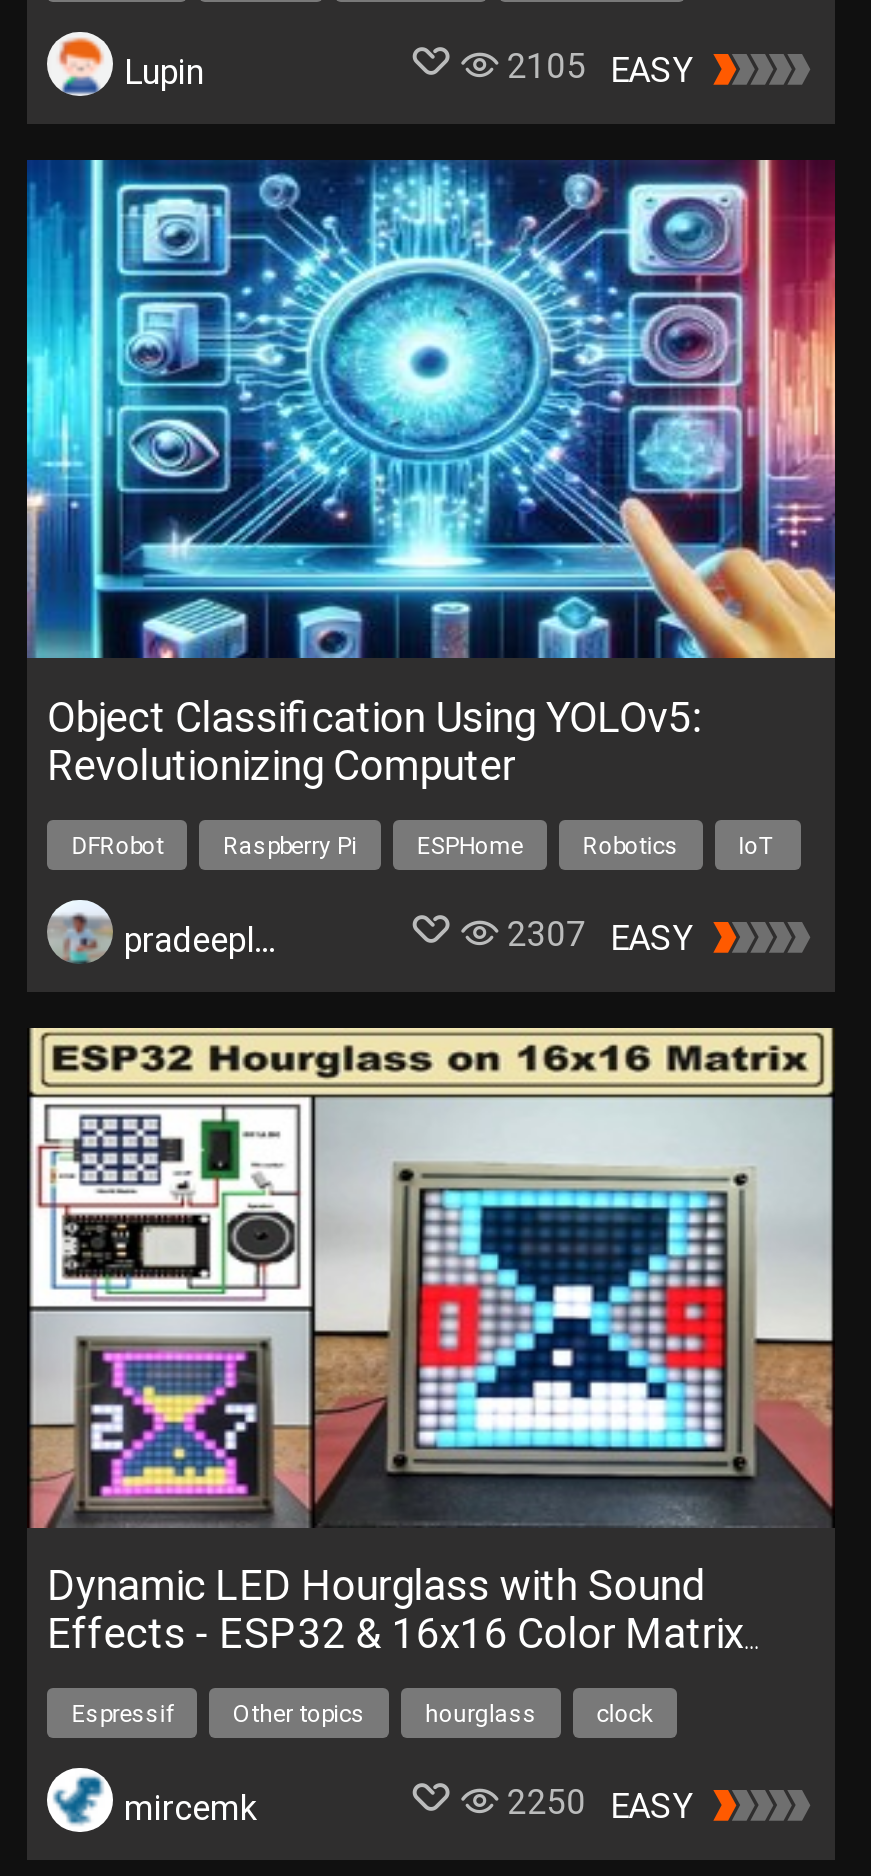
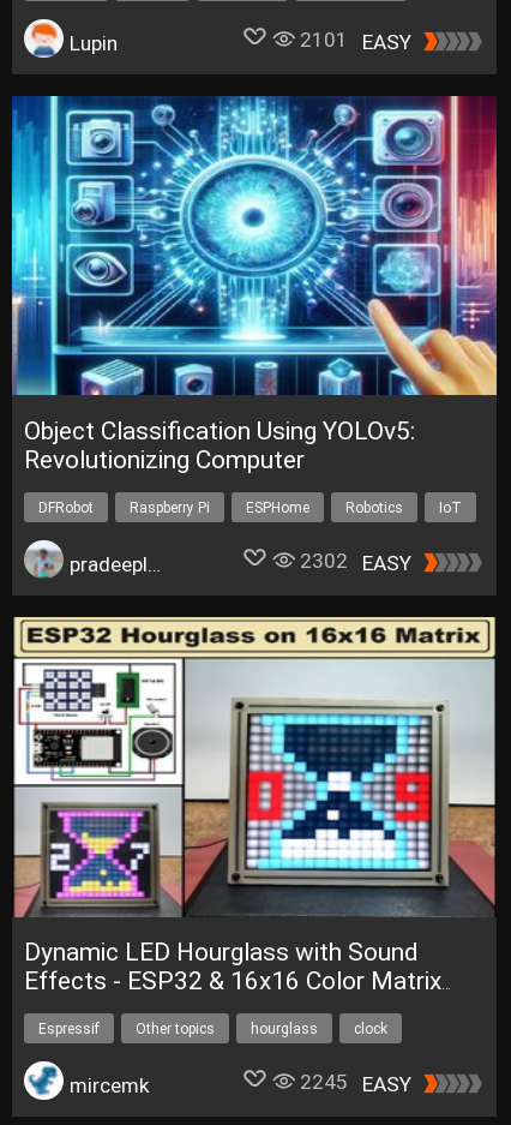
[506,46,692,90] 2105 EASY -> [299,27,411,54] 2101 EASY
[506,914,692,958] 2307 EASY -> [299,549,411,575] 2302 EASY
[506,1782,692,1826] 2250 EASY -> [299,1070,411,1096] 2245 EASY

